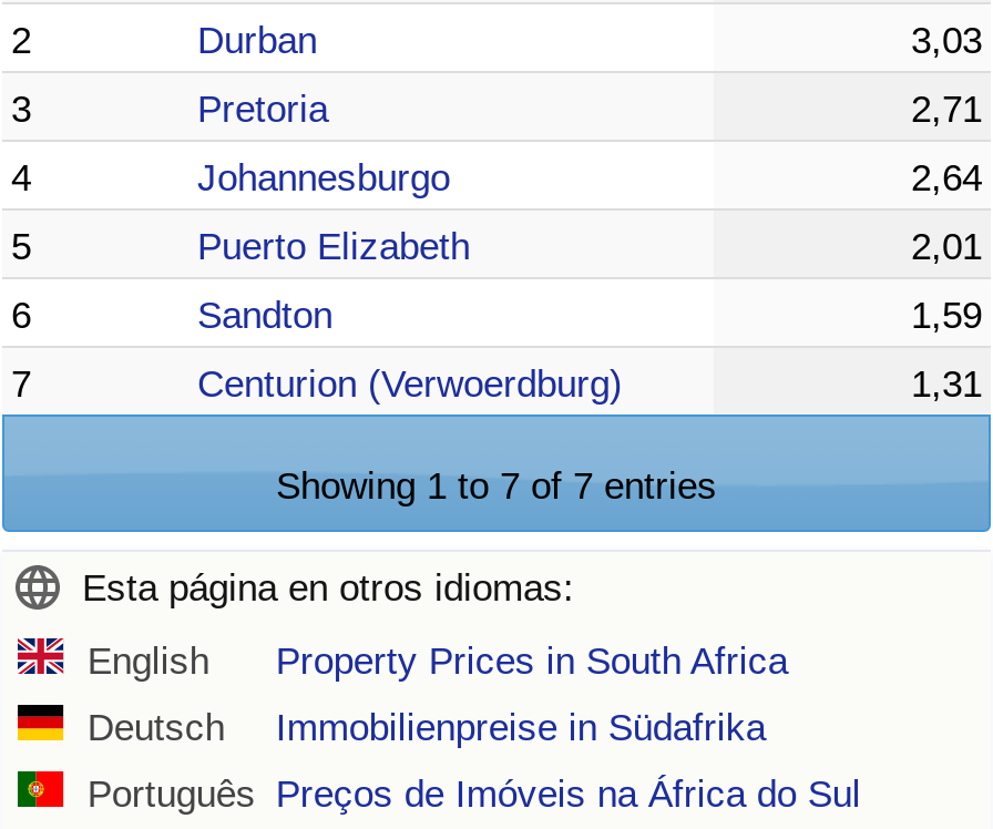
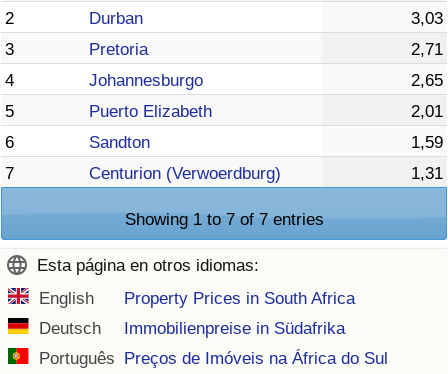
[911,158,982,200] 2,64 -> [411,71,443,90] 2,65

